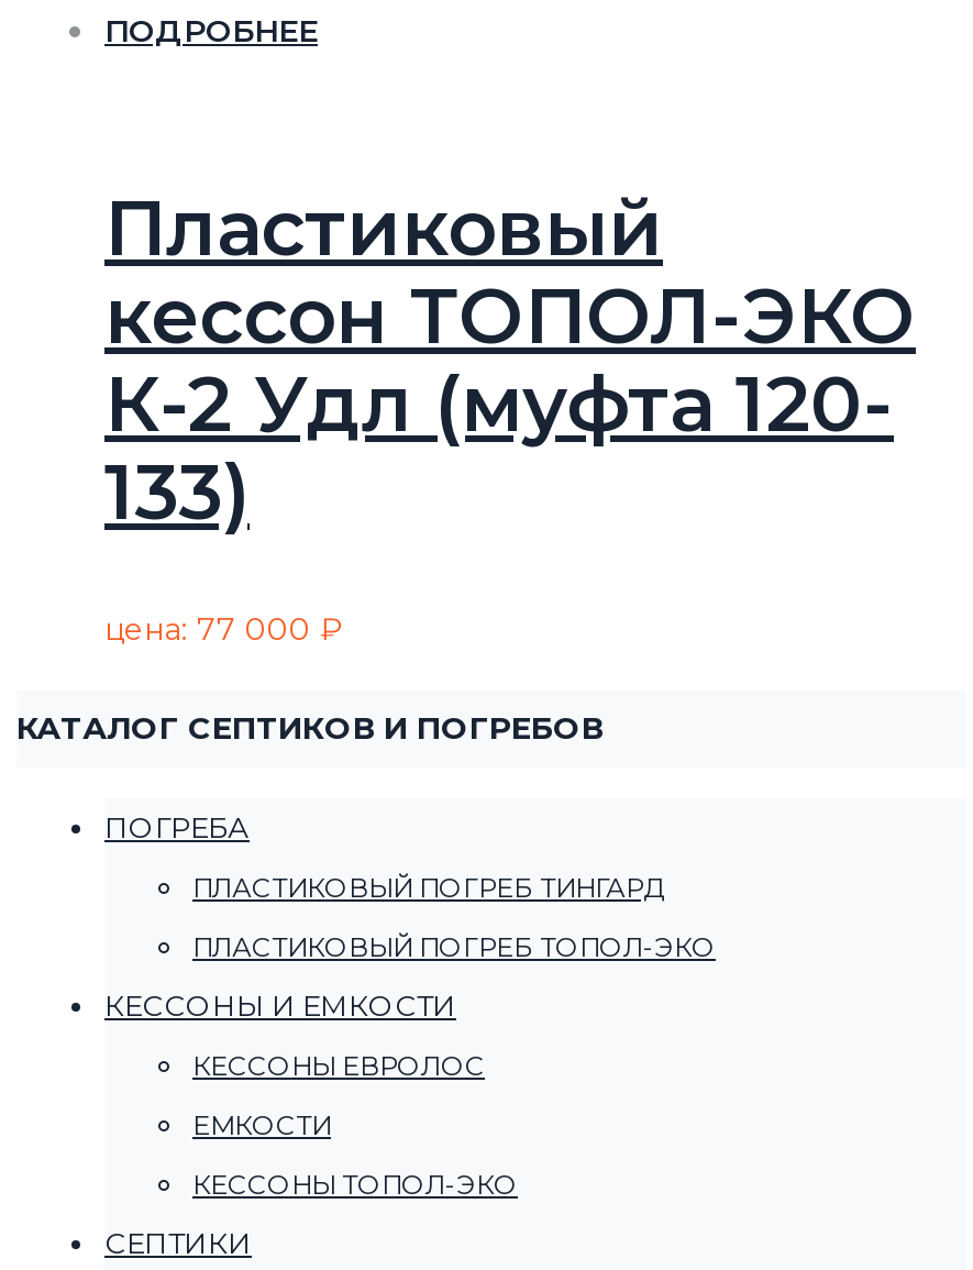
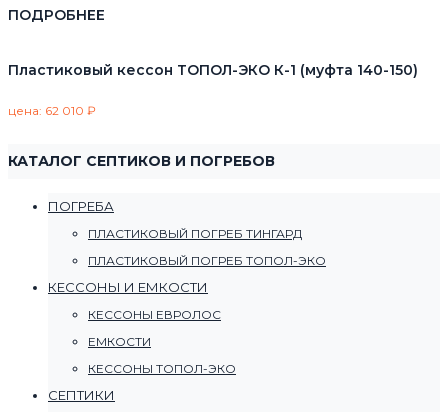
[104,180,916,538] Пластиковый | кессон ТОПОЛ-ЭКО | К-2 Удл (муфта 120- | 133) -> [8,61,418,79] Пластиковый кессон ТОПОЛ-ЭКО К-1 (муфта 140-150)
[104,609,342,648] цена: 77 000 ₽ -> [8,103,96,118] цена: 62 010 ₽

